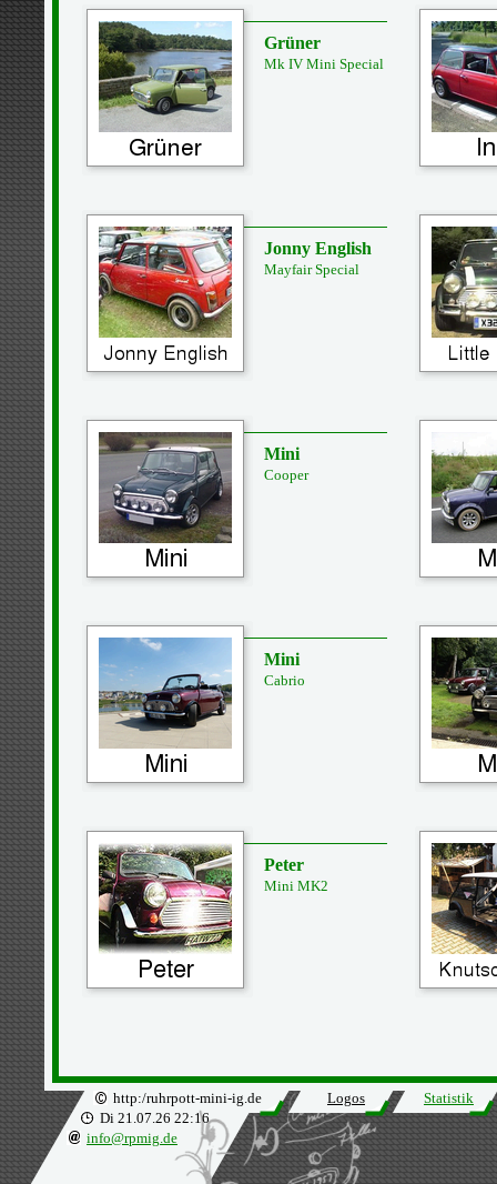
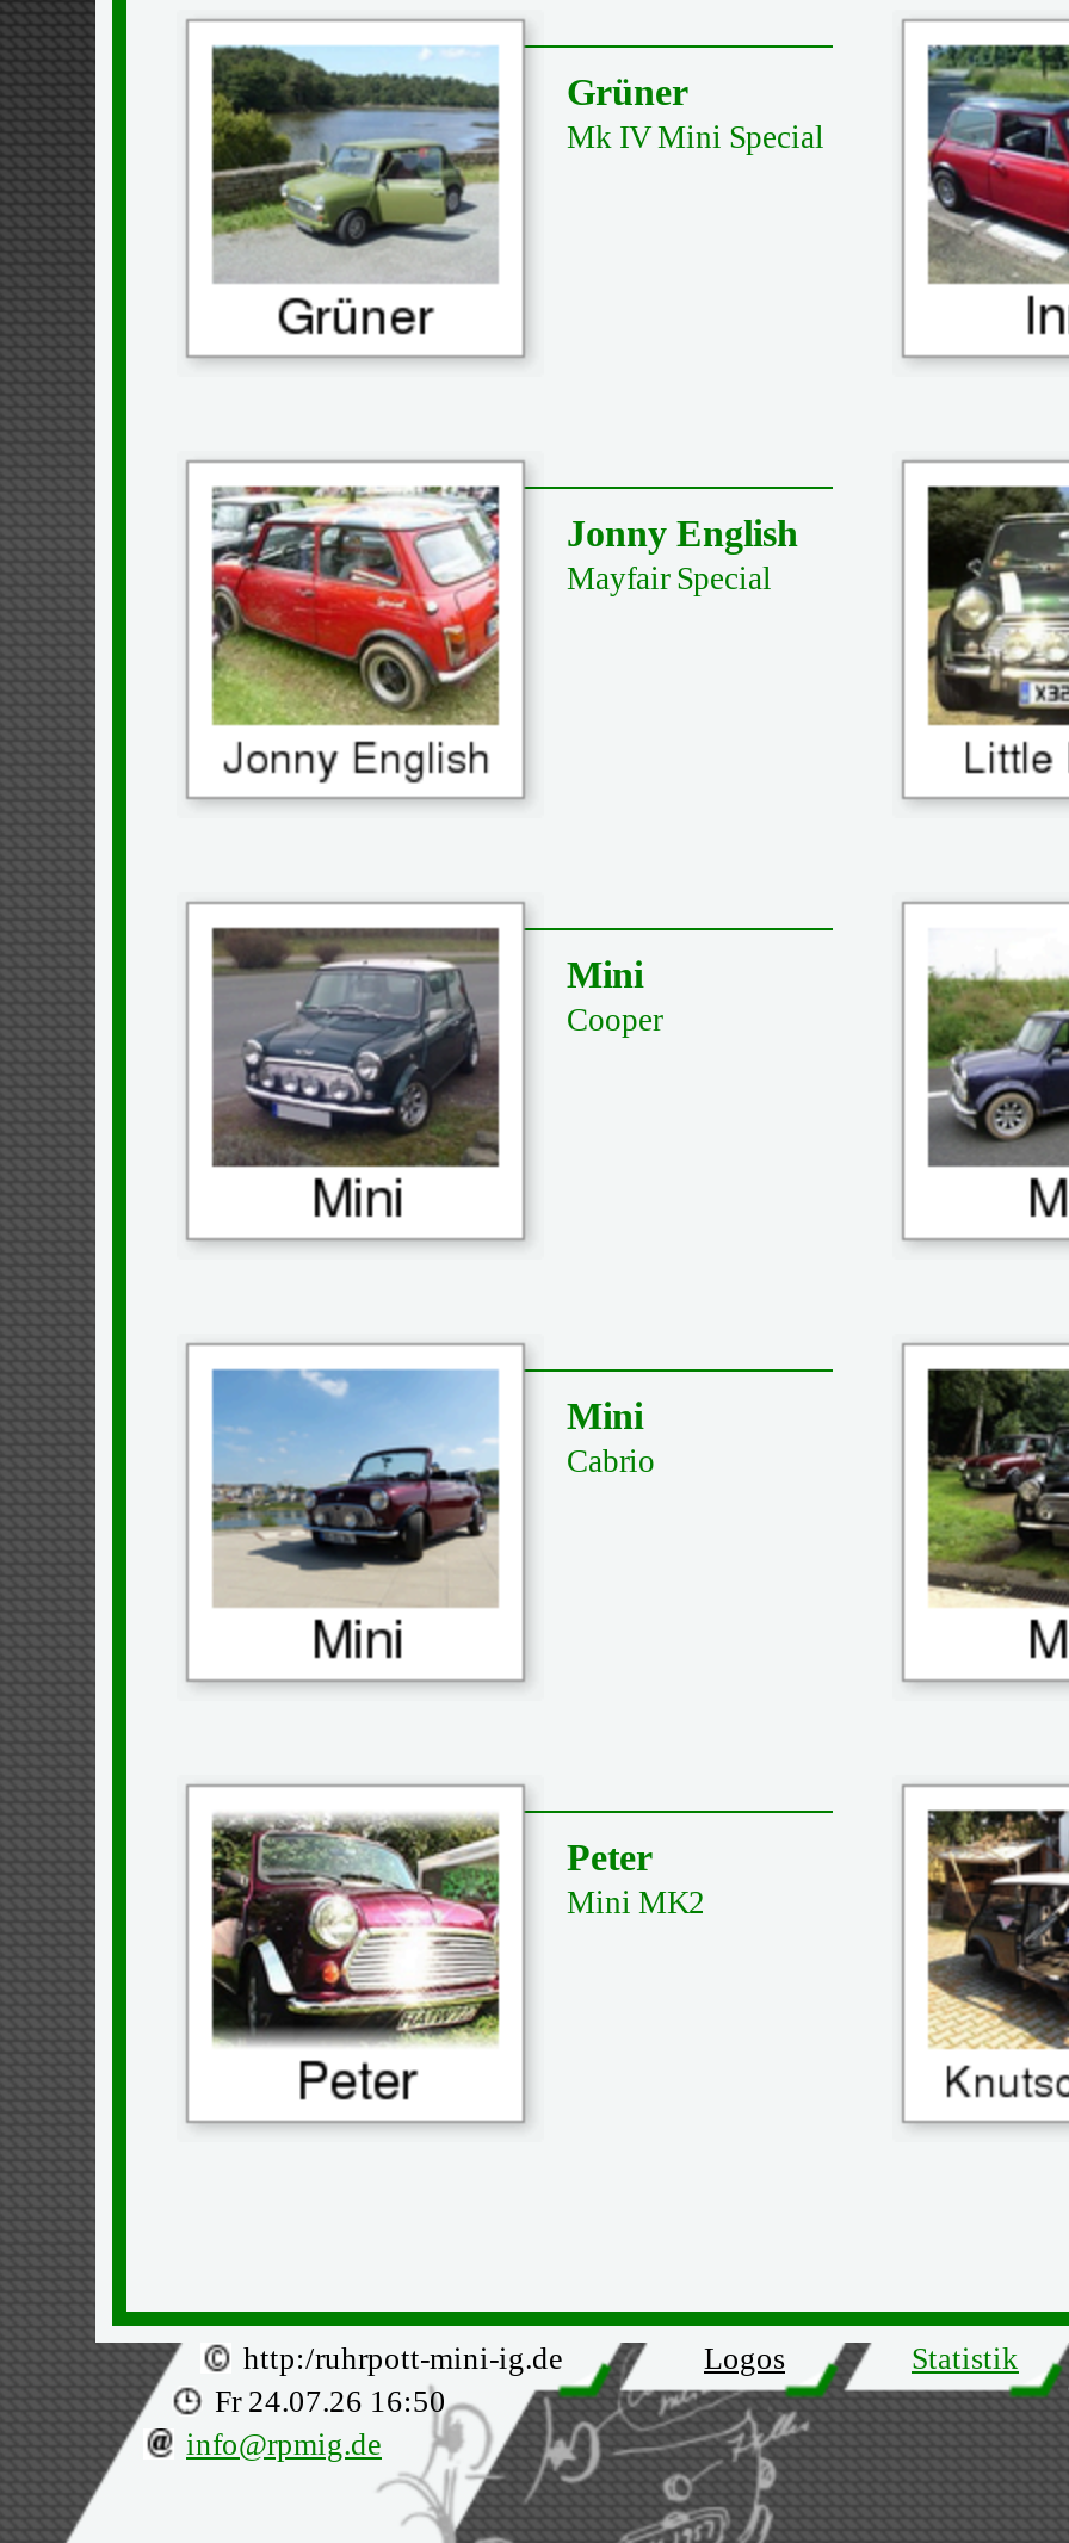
[100,1111,210,1126] Di 21.07.26 22:16 -> [215,2386,446,2419] Fr 24.07.26 16:50

